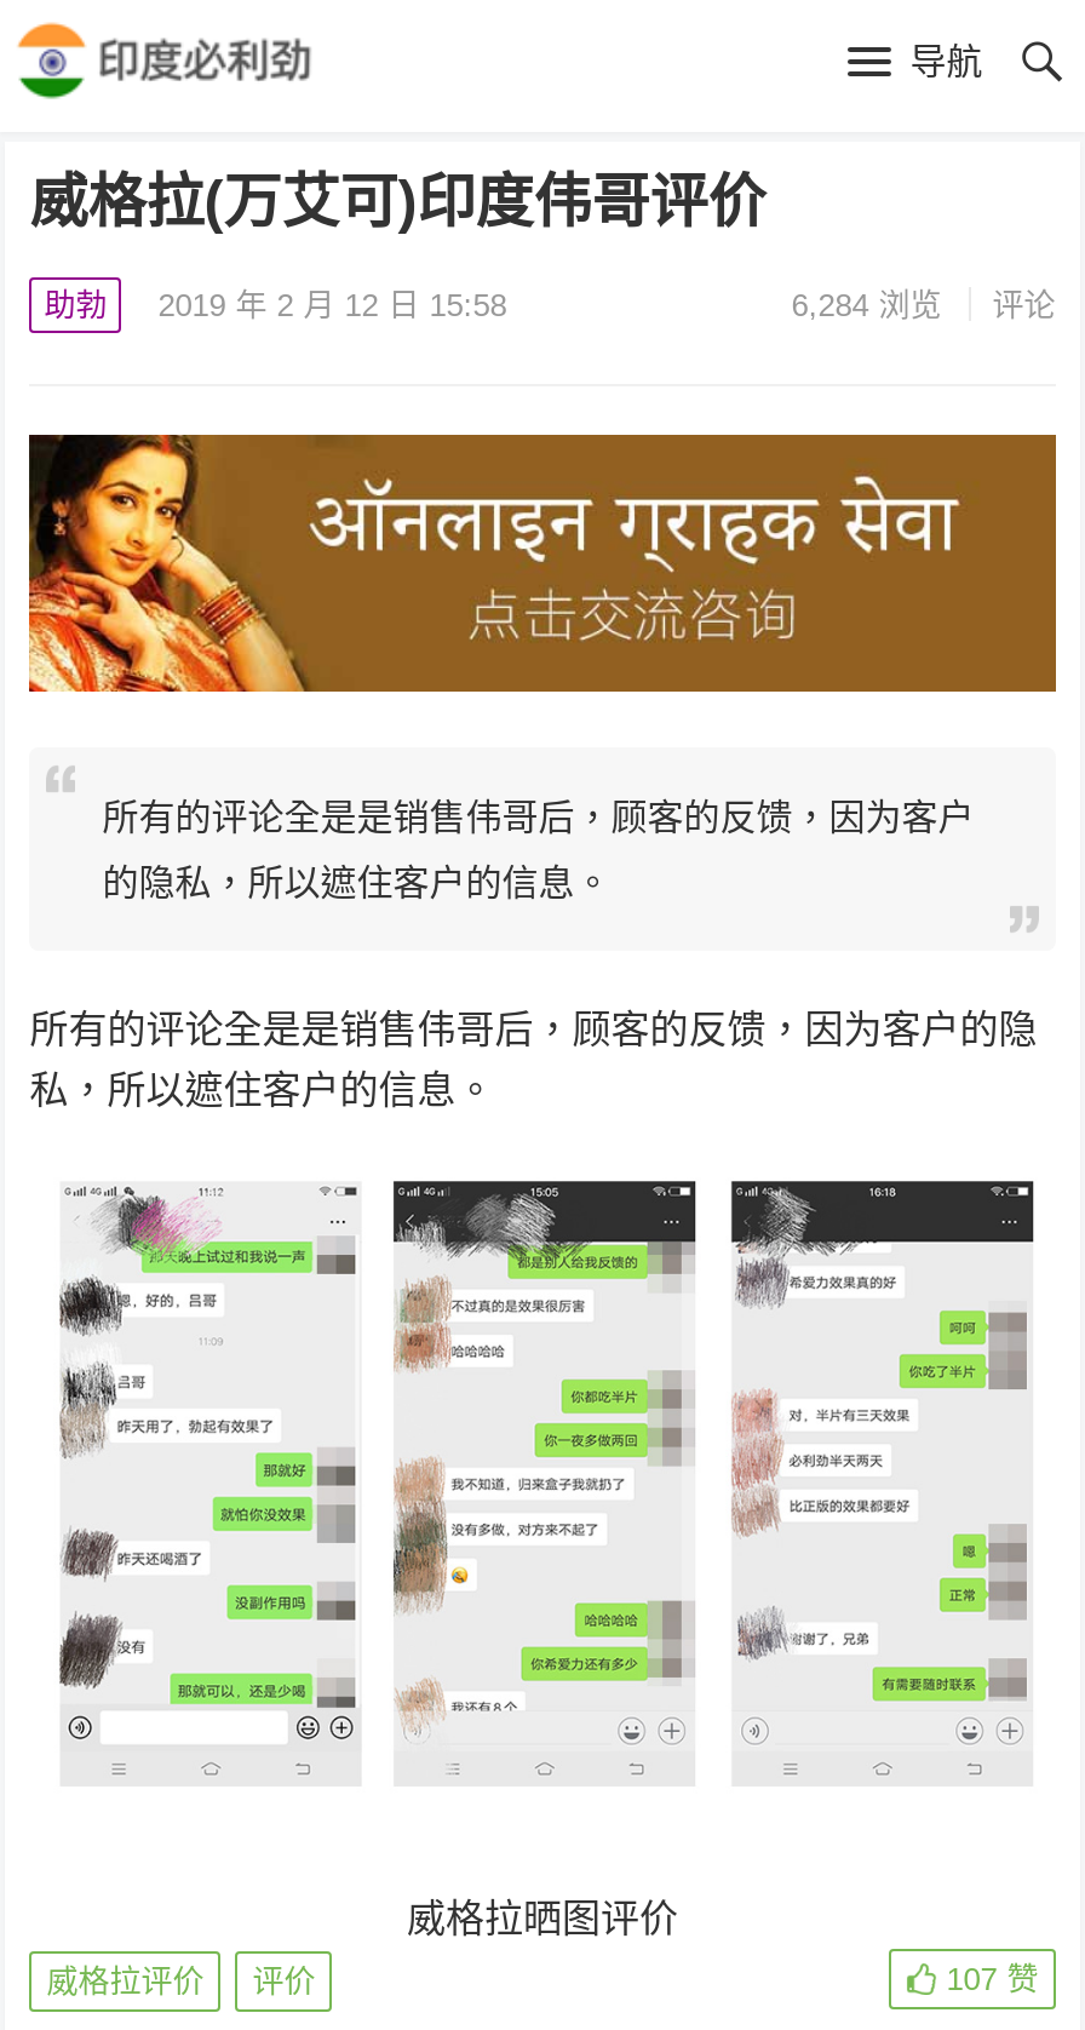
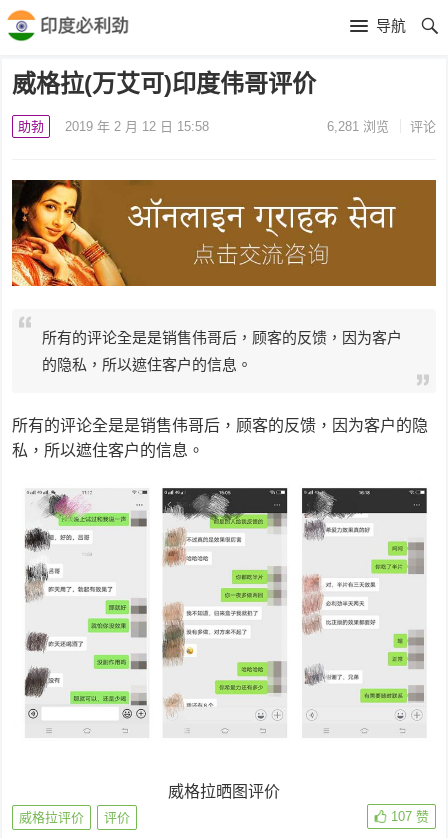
[791,287,1055,323] 6,284浏览 评论 -> [327,119,436,134] 6,281浏览 评论

